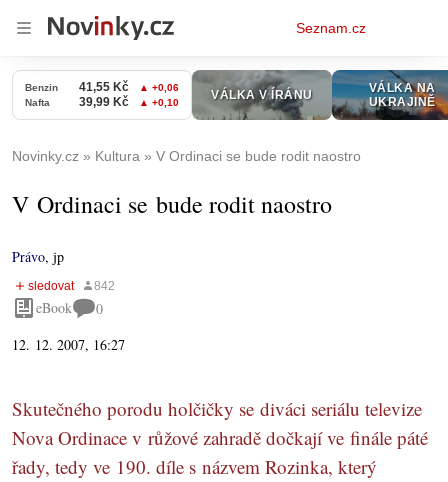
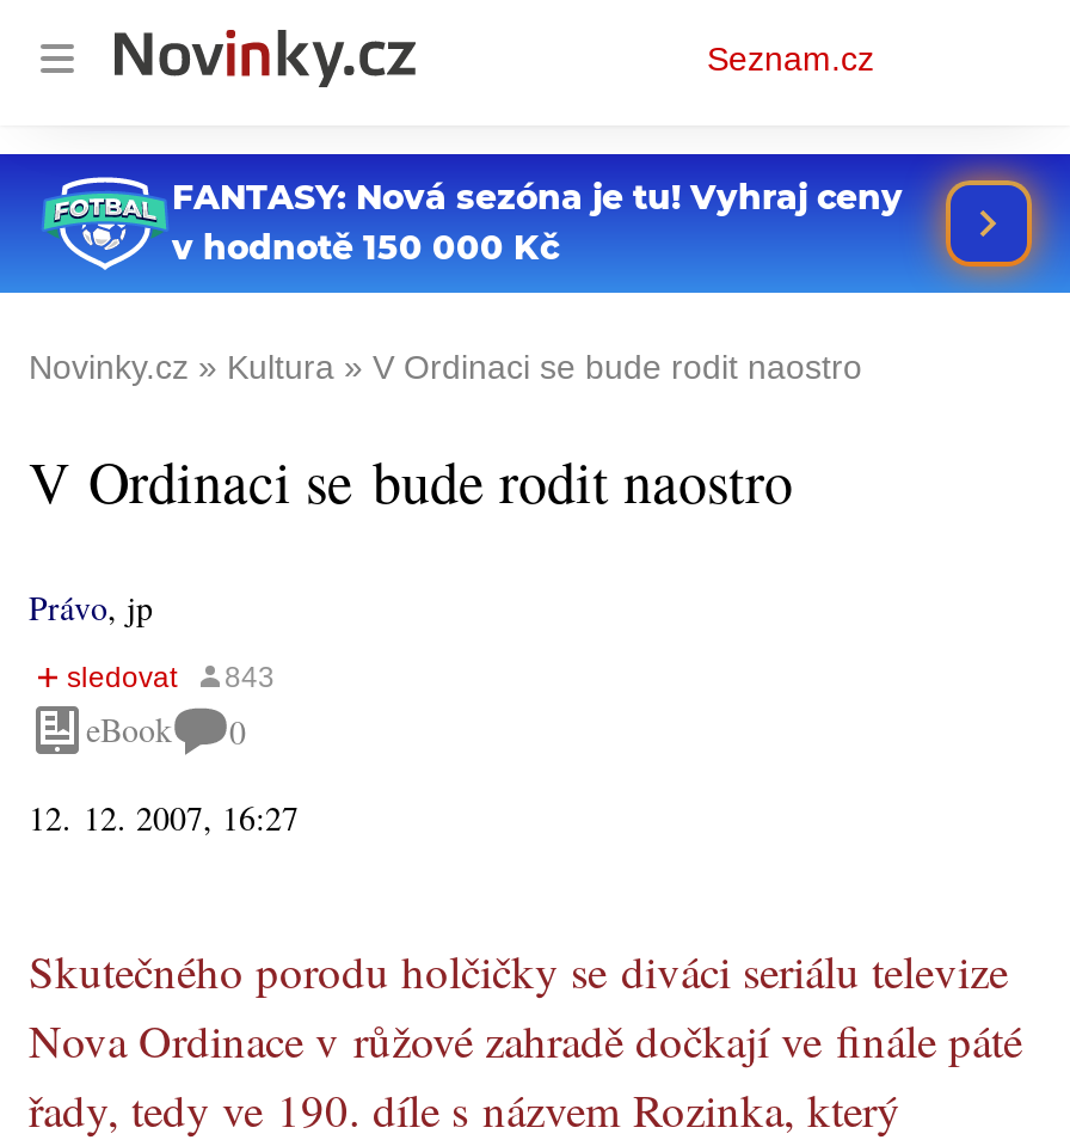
[3,68,445,125] [image] -> [7,152,1063,295] [image]

